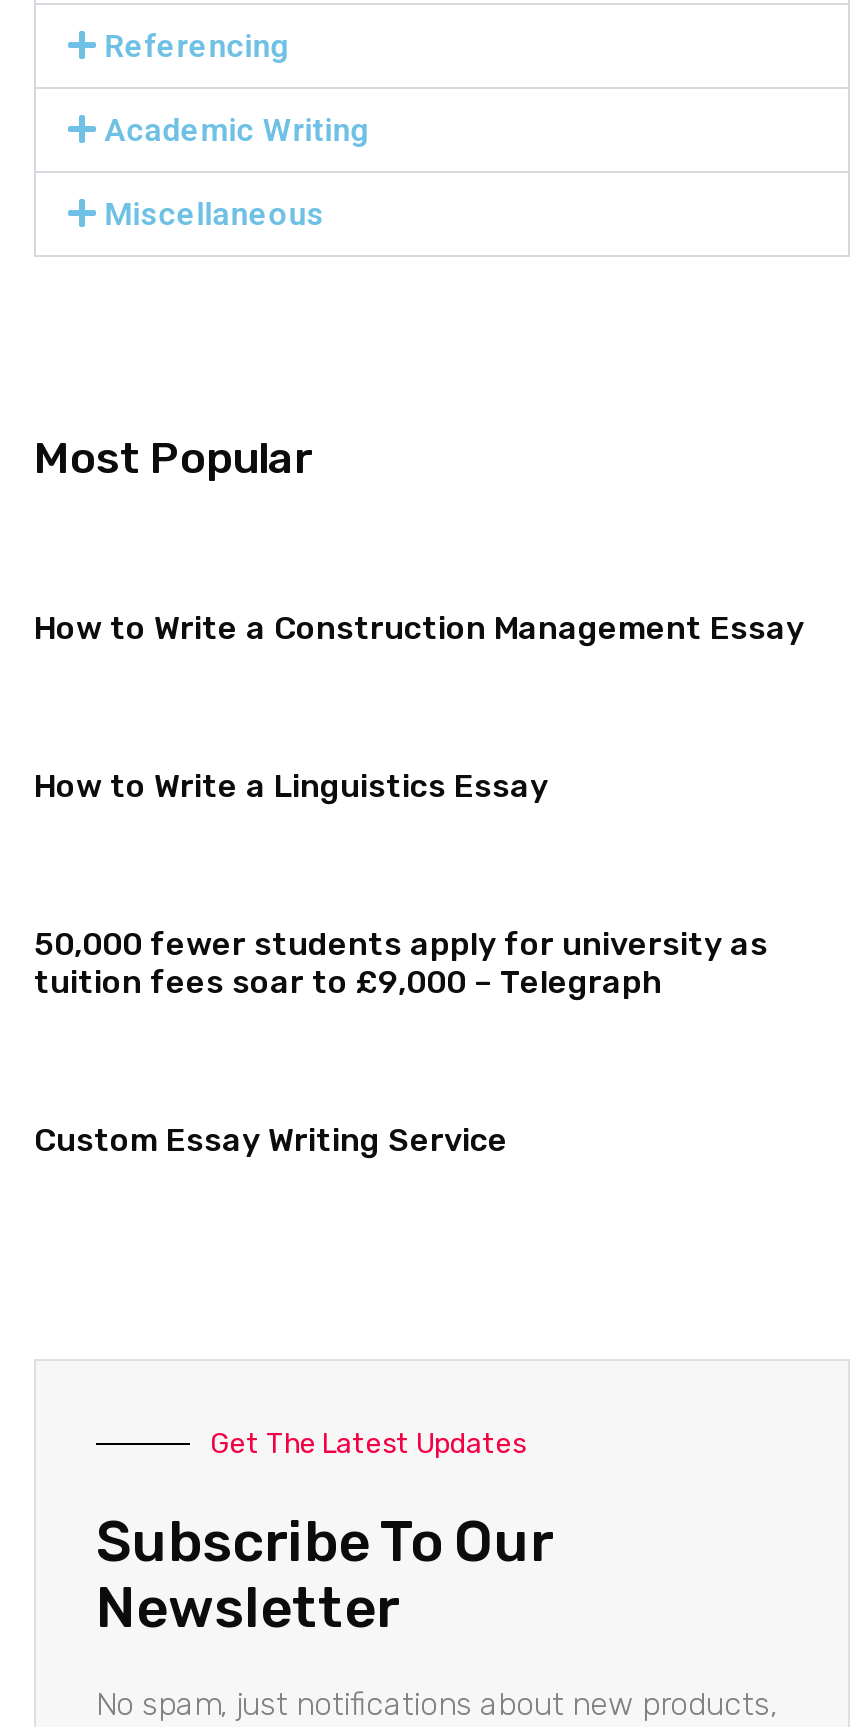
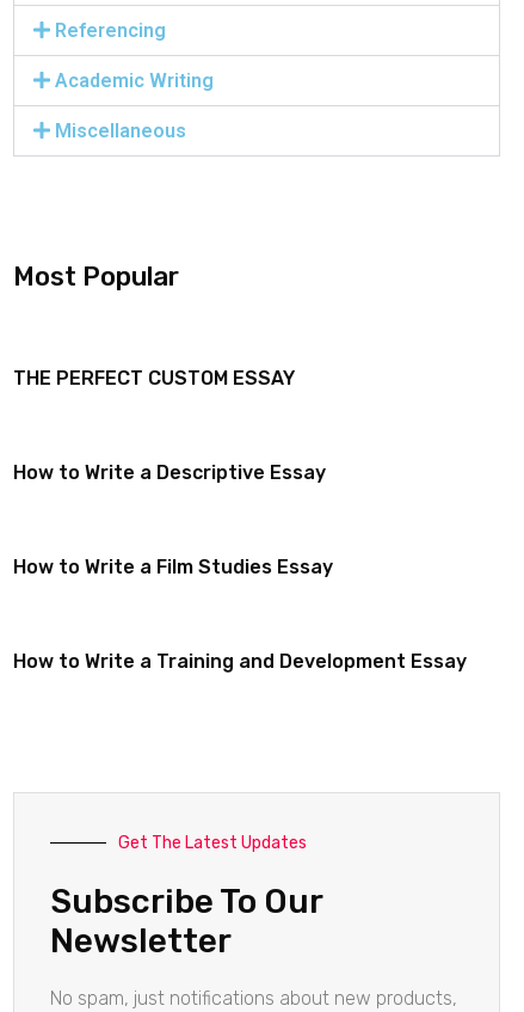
[34,609,804,647] How to Write a Construction Management Essay -> [13,367,295,389] THE PERFECT CUSTOM ESSAY
[34,767,548,805] How to Write a Linguistics Essay -> [13,461,326,484] How to Write a Descriptive Essay
[34,925,768,1001] 50,000 fewer students apply for university as | tuition fees soar to £9,000 – Telegraph -> [13,555,333,578] How to Write a Film Studies Essay
[34,1121,508,1159] Custom Essay Writing Service -> [13,650,467,672] How to Write a Training and Development Essay

